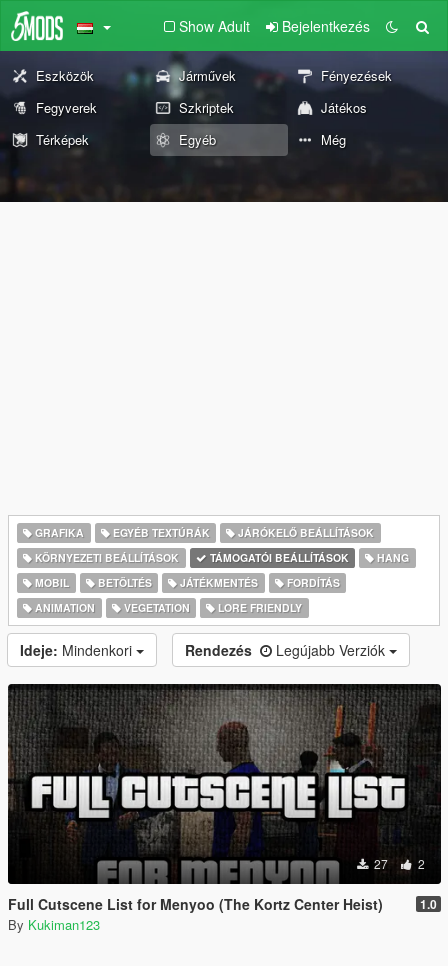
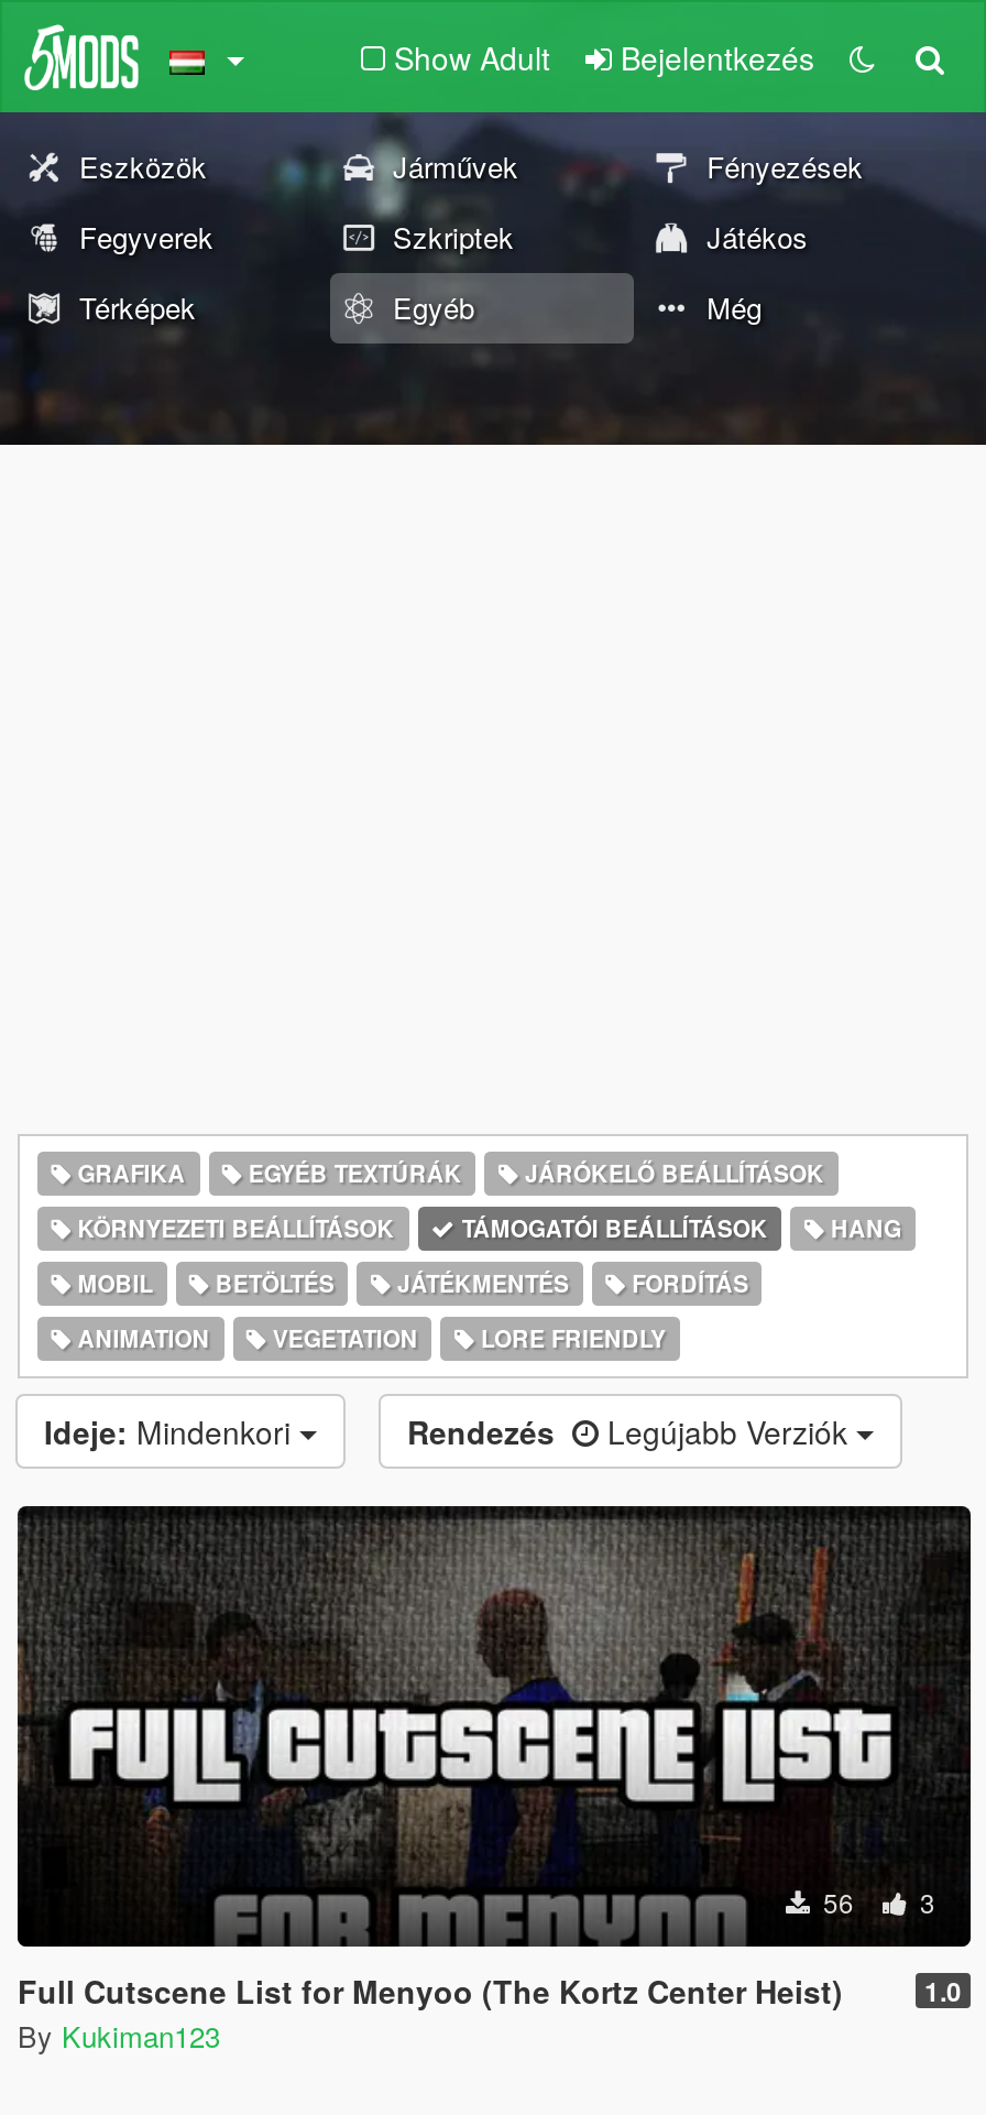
[371,855,391,872] 27 -> [817,1883,861,1920] 56
[415,855,425,872] 2 -> [913,1883,935,1920] 3

